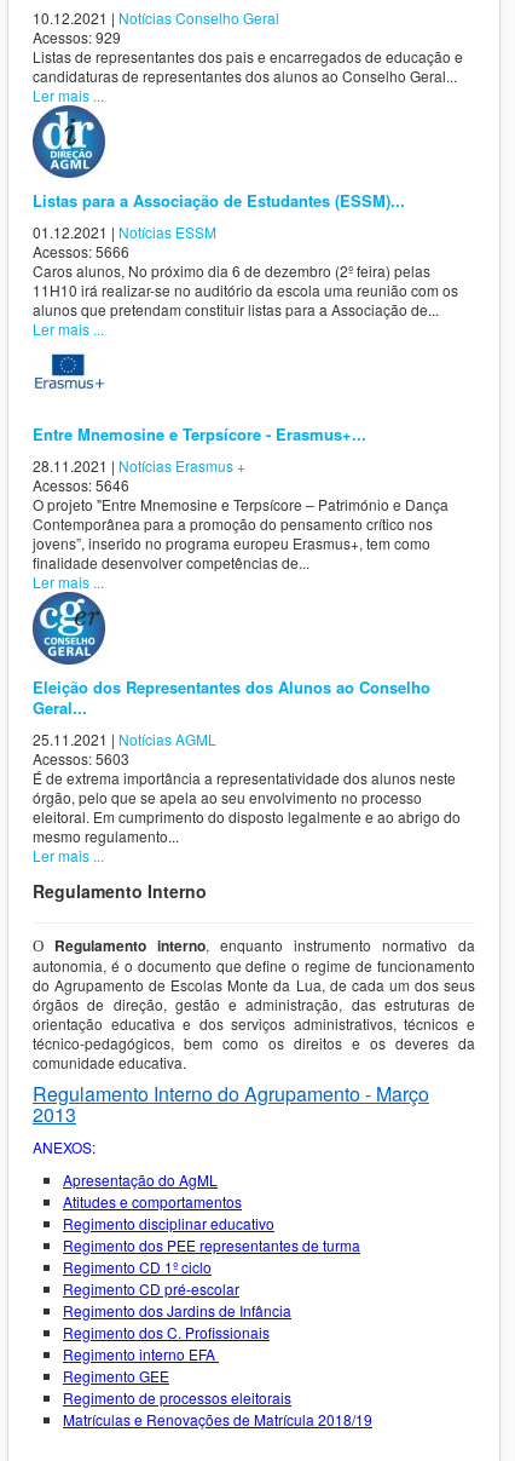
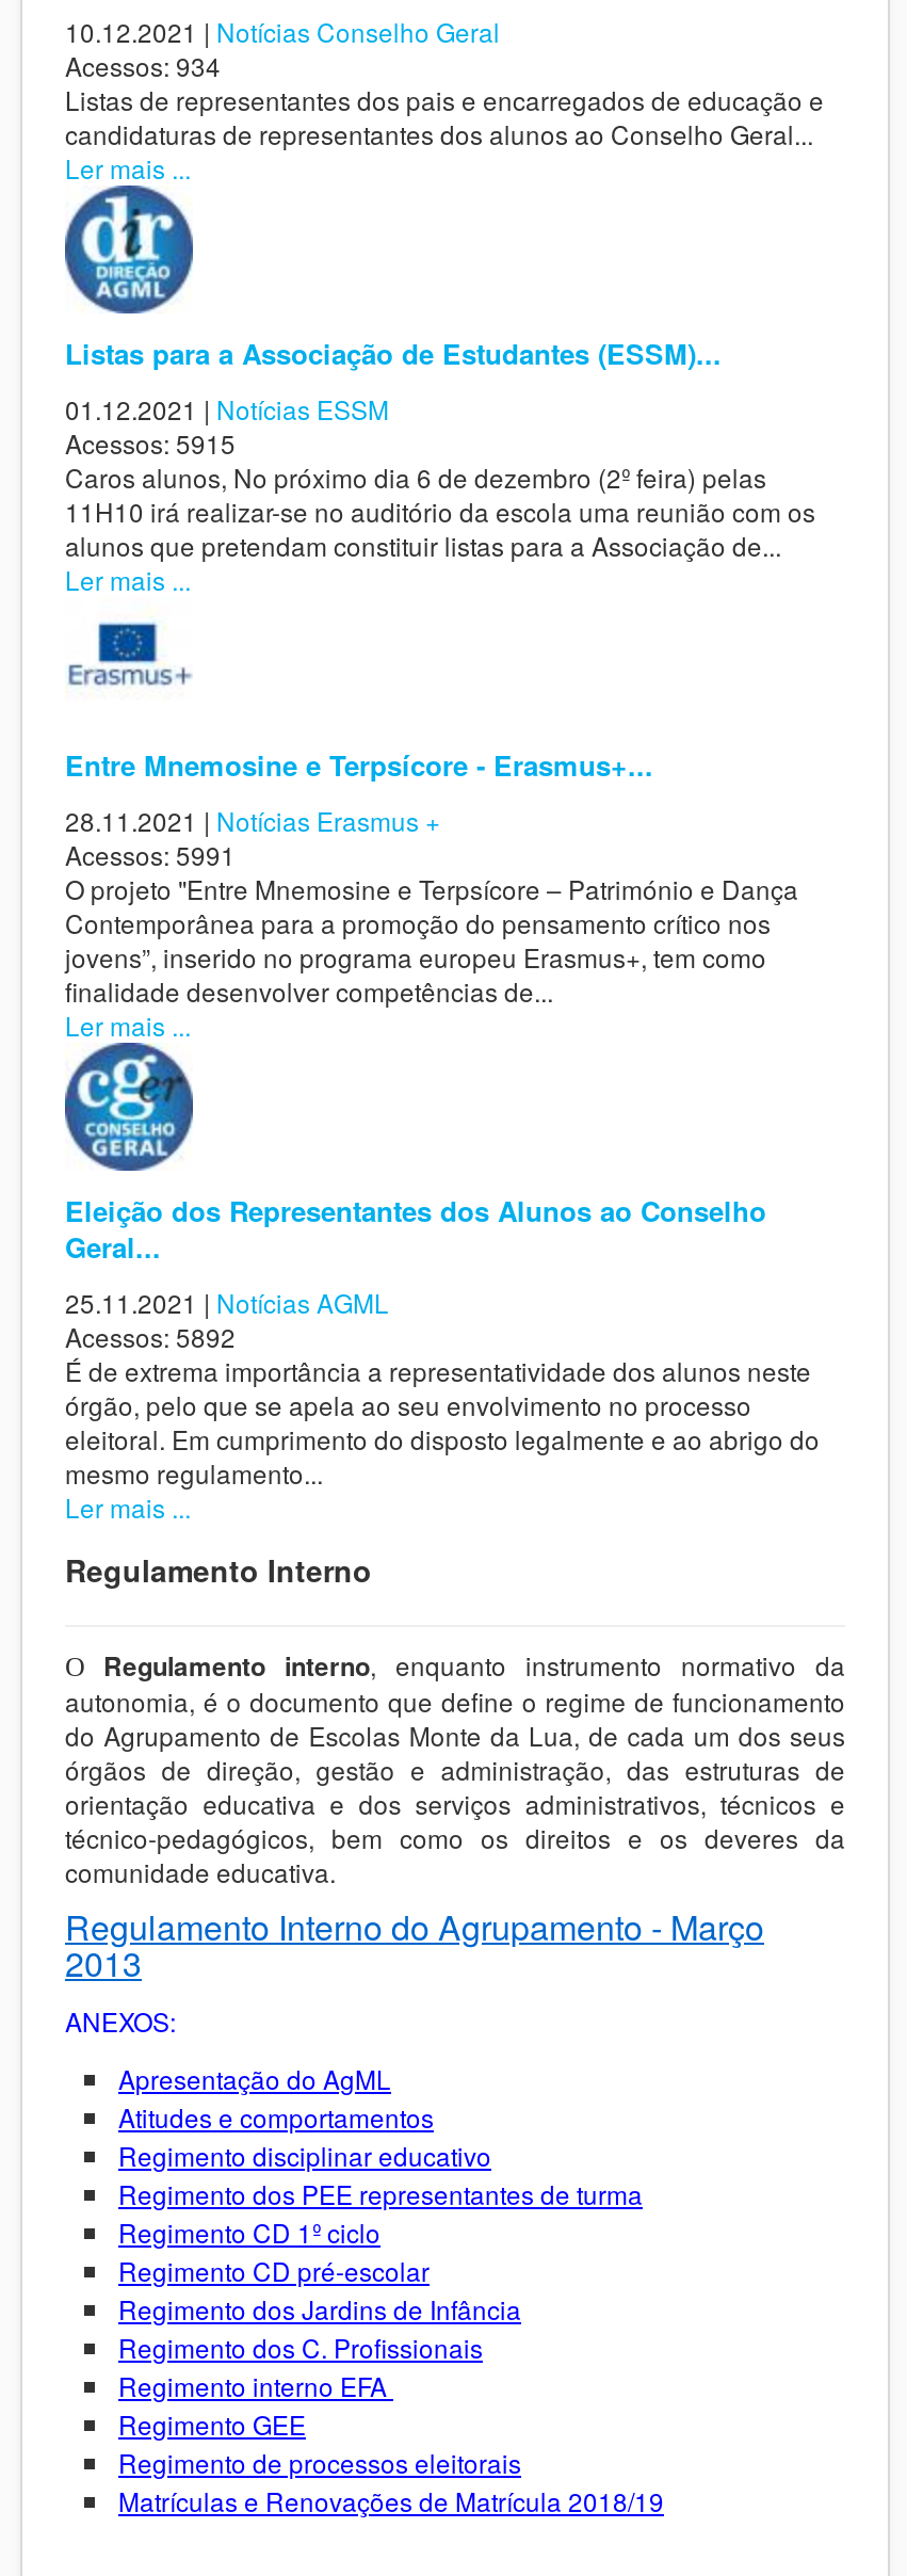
[33,26,121,47] Acessos: 929 -> [65,46,221,83] Acessos: 934
[33,241,129,261] Acessos: 5666 -> [65,424,236,460] Acessos: 5915
[33,474,129,495] Acessos: 5646 -> [65,835,236,872] Acessos: 5991
[33,748,129,768] Acessos: 5603 -> [65,1317,236,1354] Acessos: 5892

